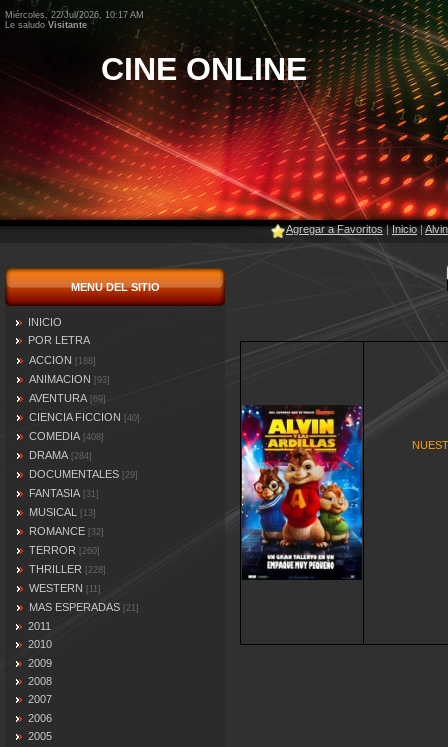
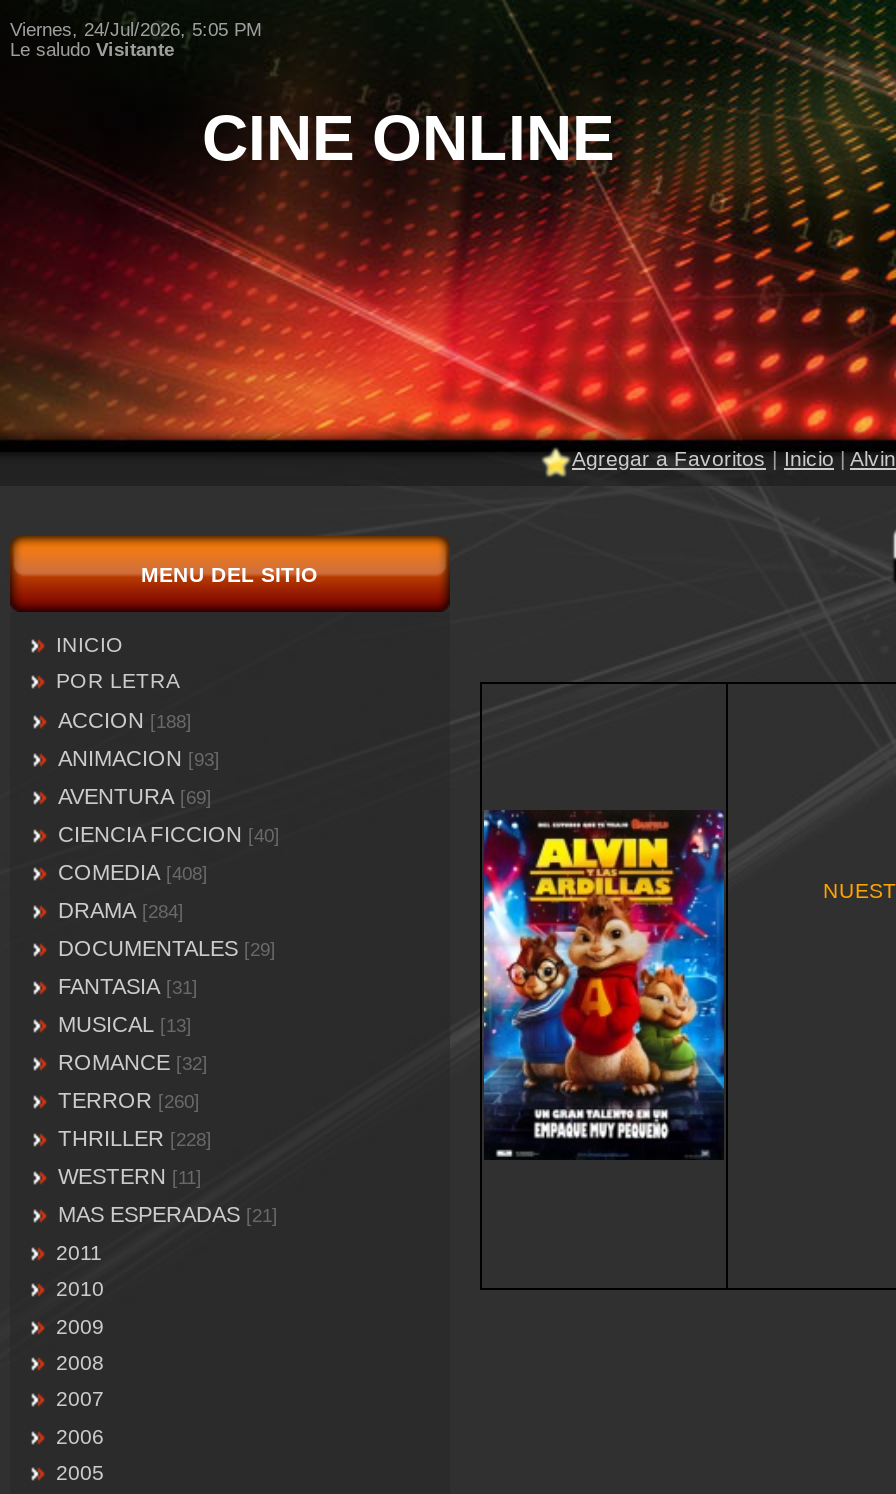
[5,10,144,20] Miércoles, 22/Jul/2026, 10:17 AM -> [10,20,262,40] Viernes, 24/Jul/2026, 5:05 PM

